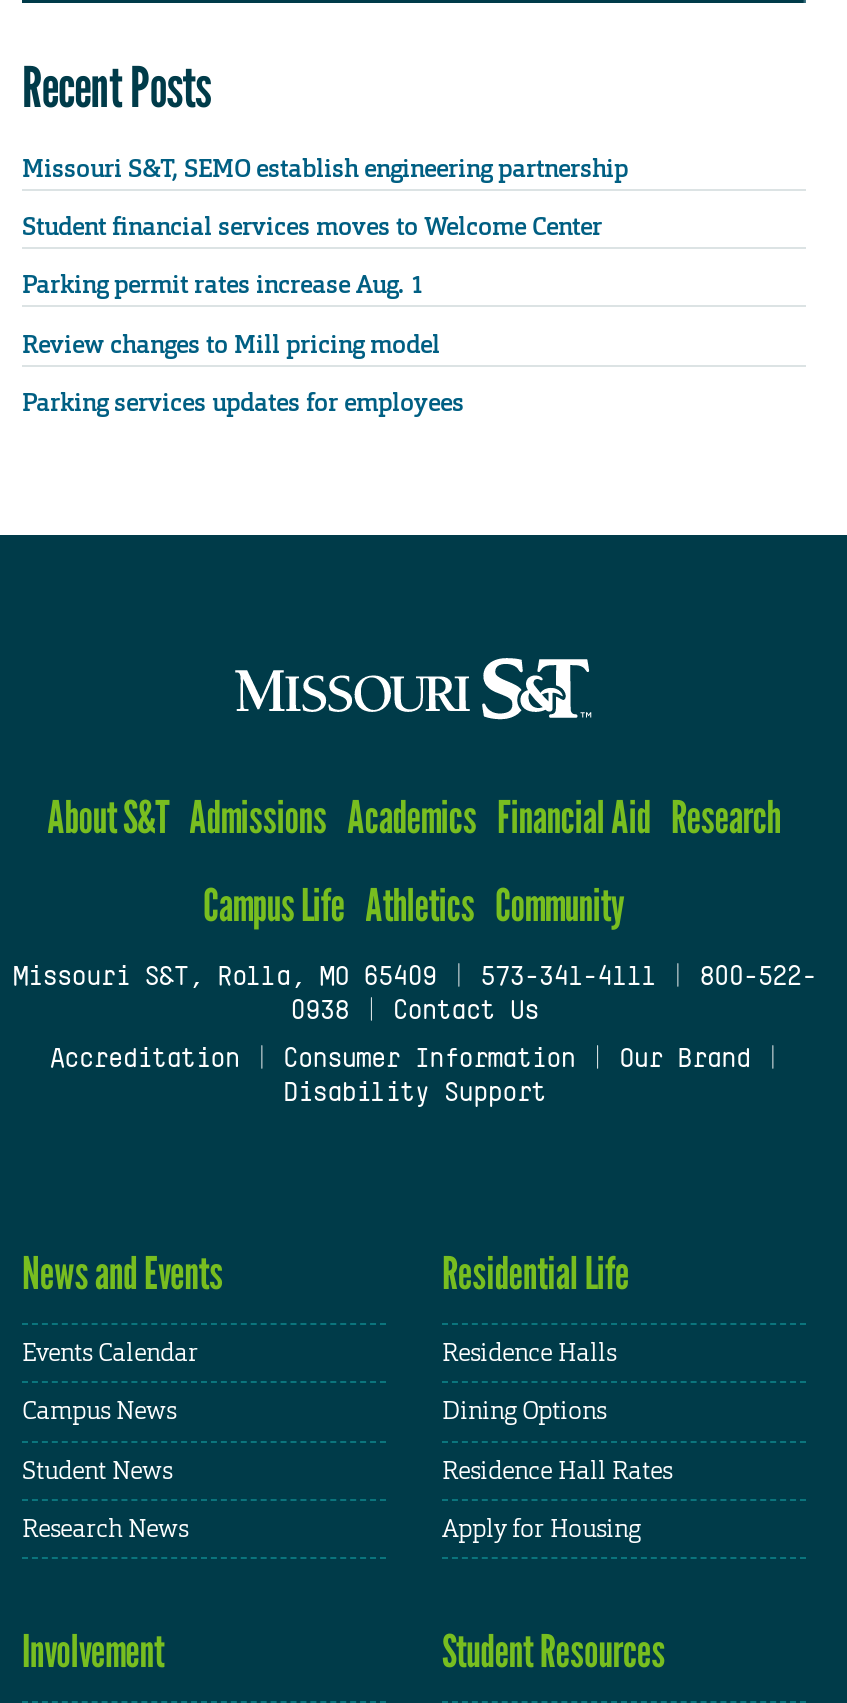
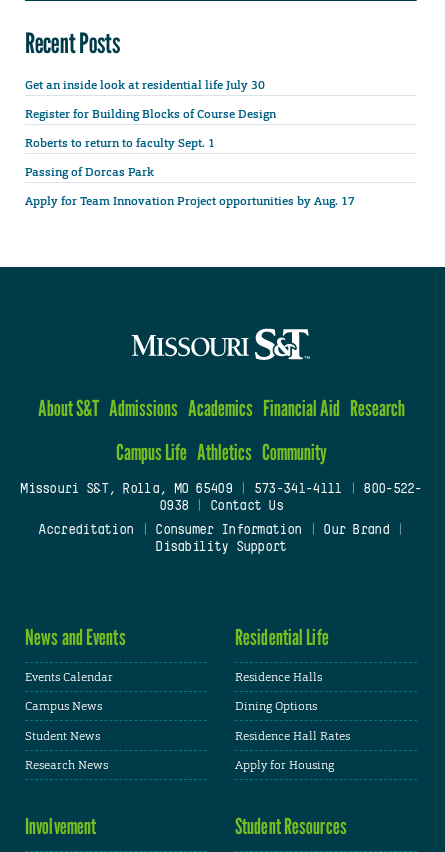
[22,153,628,185] Missouri S&T, SEMO establish engineering partnership -> [25,77,265,93] Get an inside look at residential life July 30
[22,211,602,243] Student financial services moves to Welcome Center -> [25,106,276,122] Register for Building Blocks of Course Design
[22,269,424,301] Parking permit rates increase Aug. 1 -> [25,135,218,151] Roberts to return to faculty Sept. 1
[22,328,440,360] Review changes to Mill pricing model -> [25,164,154,180] Passing of Dorcas Park
[22,386,464,418] Parking services updates for employees -> [25,193,355,209] Apply for Team Innovation Project opportunities by Aug. 17

